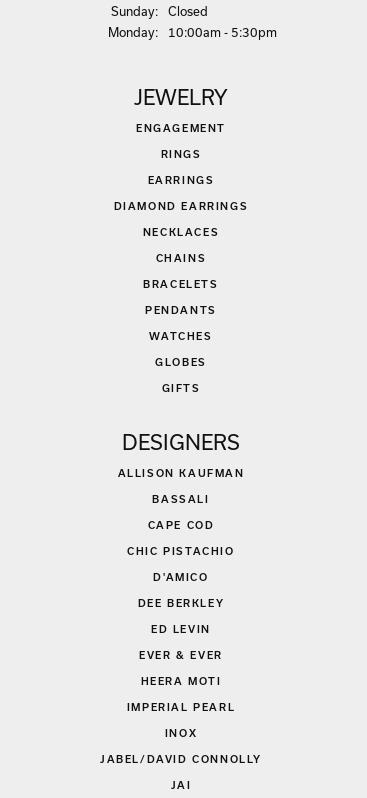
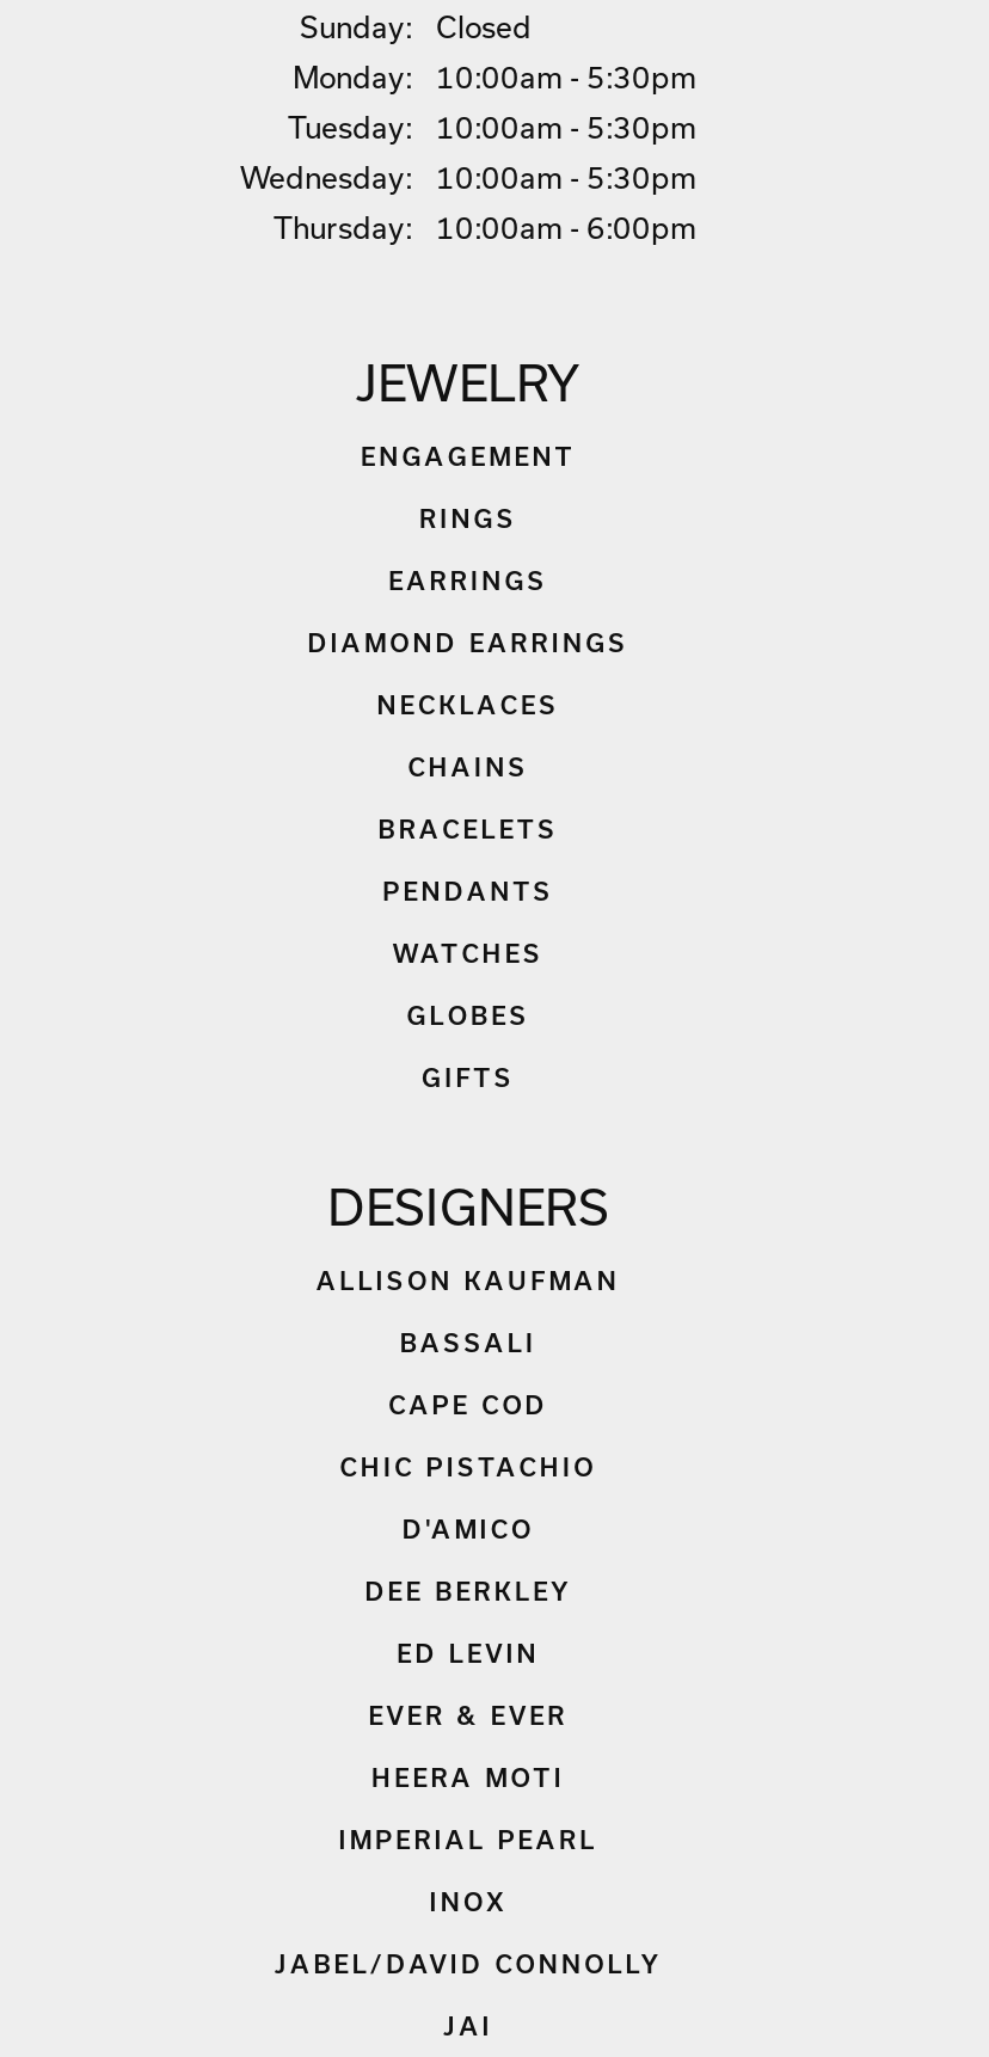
none -> [240,110,696,244] Tuesday: | 10:00am - 5:30pm | Wednesday: | 10:00am - 5:30pm | Thursday: | 10:00am - 6:00pm

